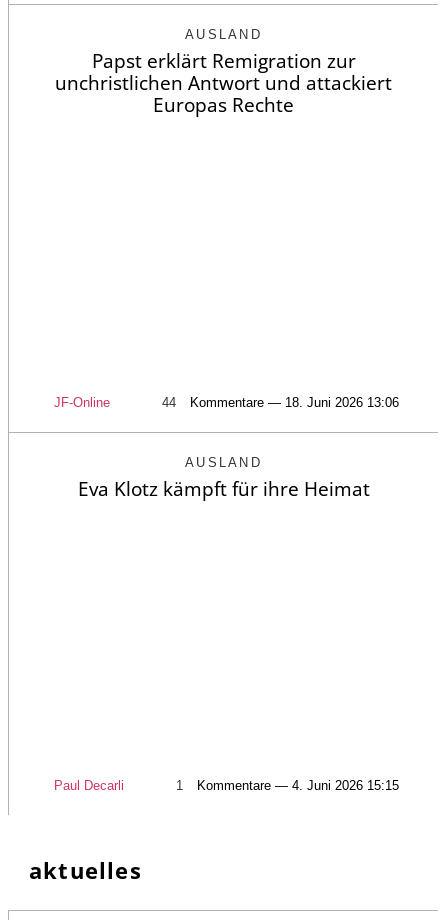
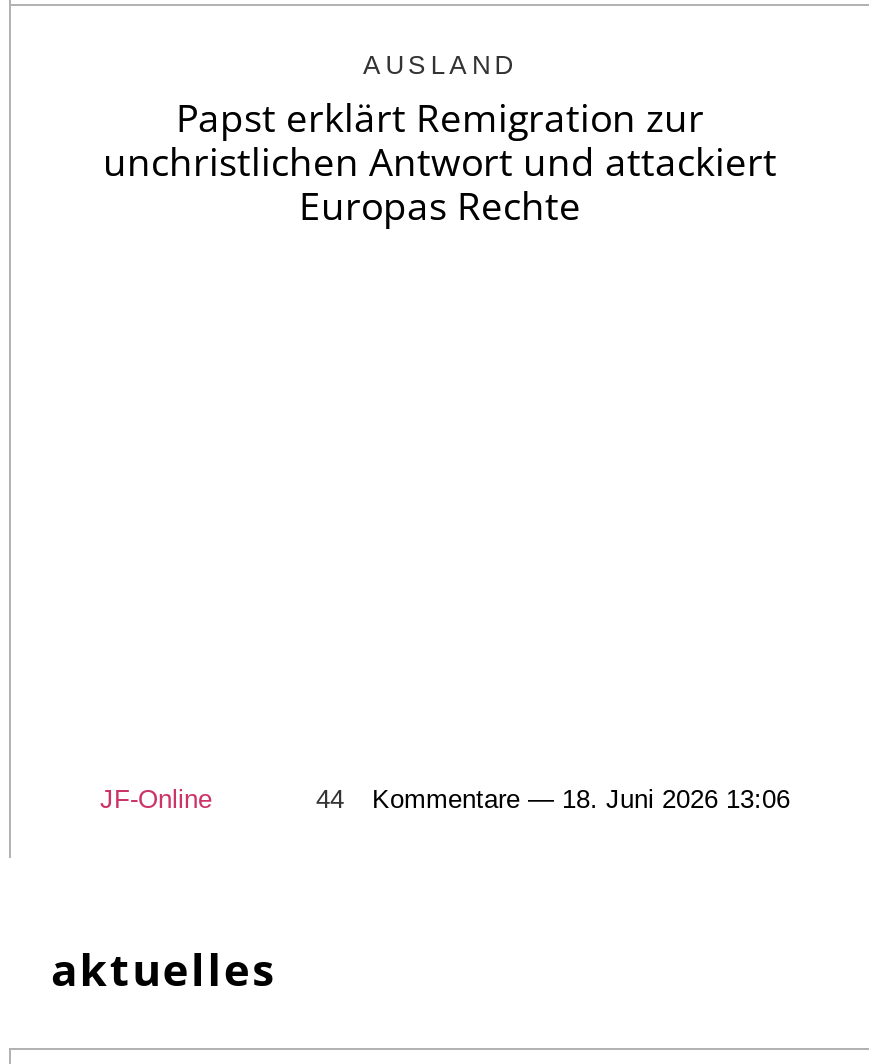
[77,454,369,501] AUSLAND | Eva Klotz kämpft für ihre Heimat -> none
[53,778,398,793] Paul Decarli | 1 | Kommentare — 4. Juni 2026 15:15 -> none

